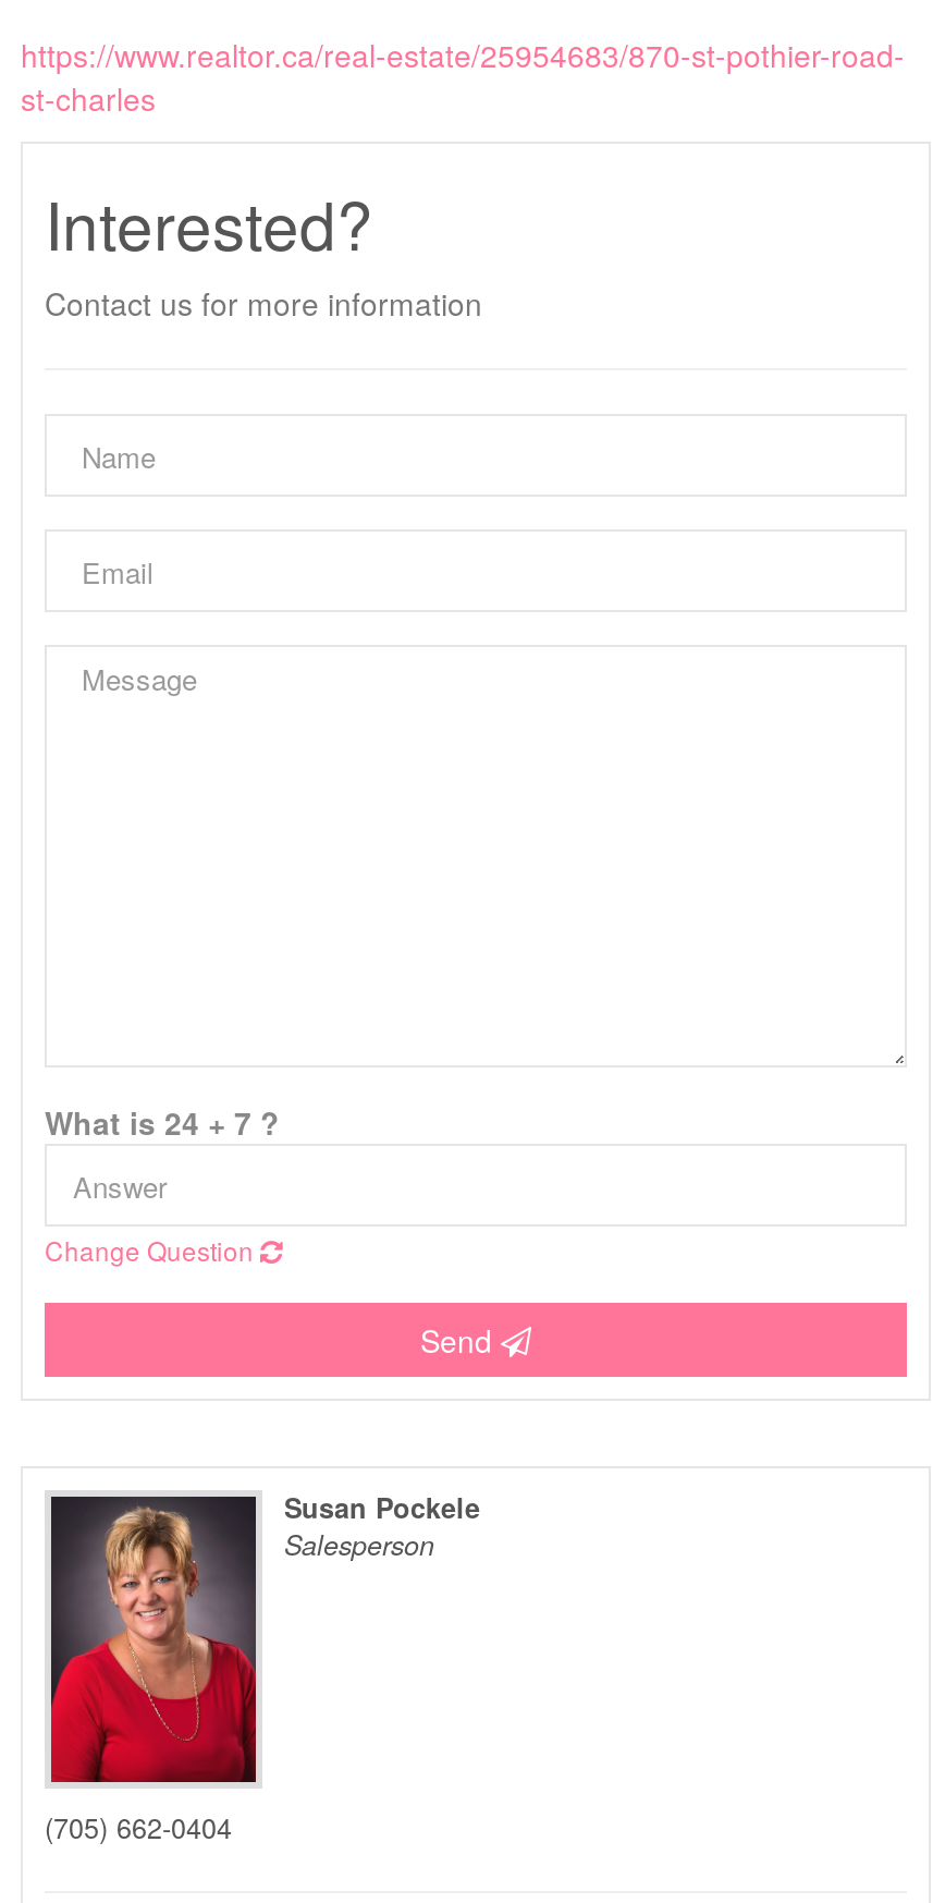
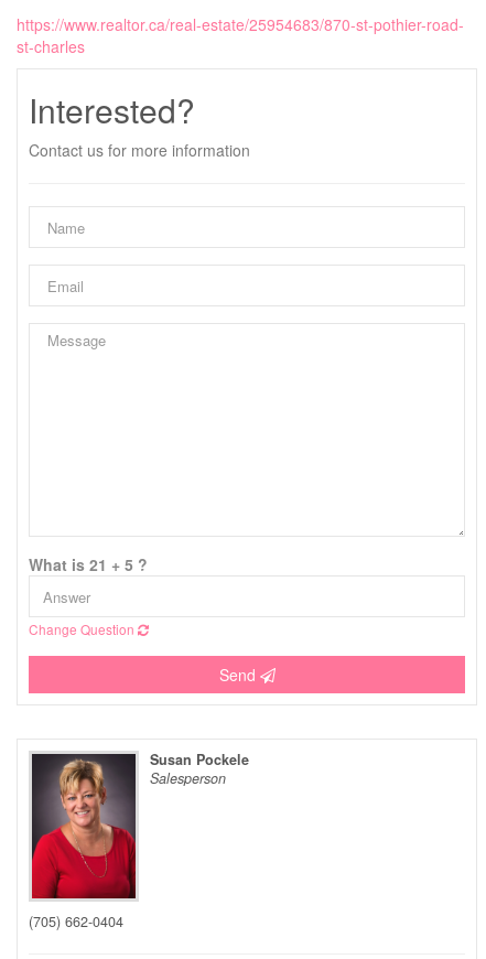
[45,1100,280,1144] What is 24 + 7 ? -> [29,553,148,575] What is 21 + 5 ?

